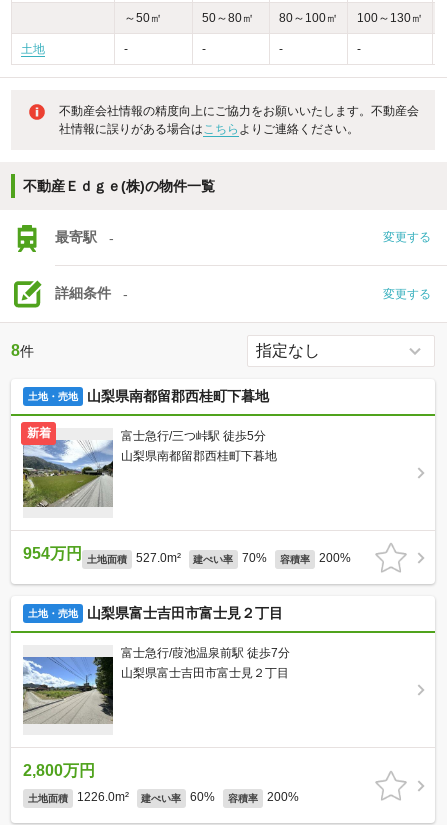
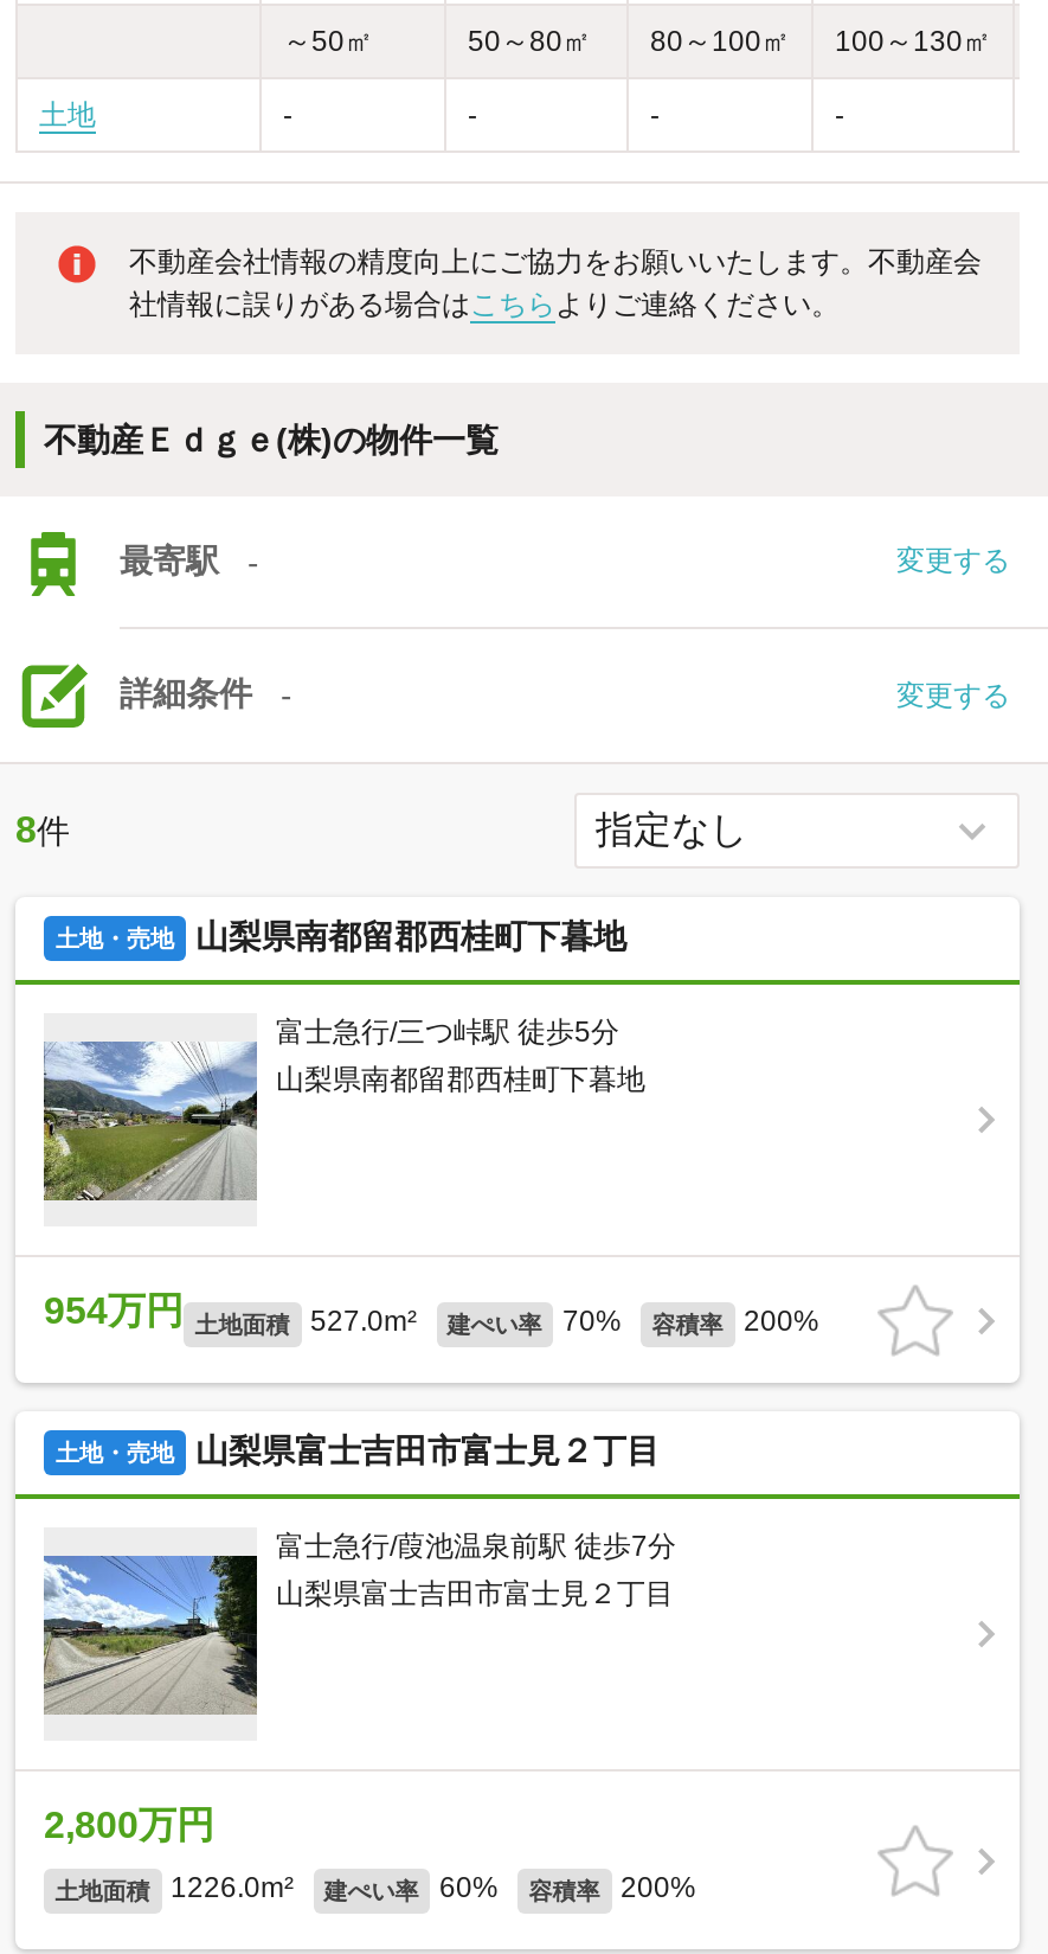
[26,426,50,440] 新着 -> none

